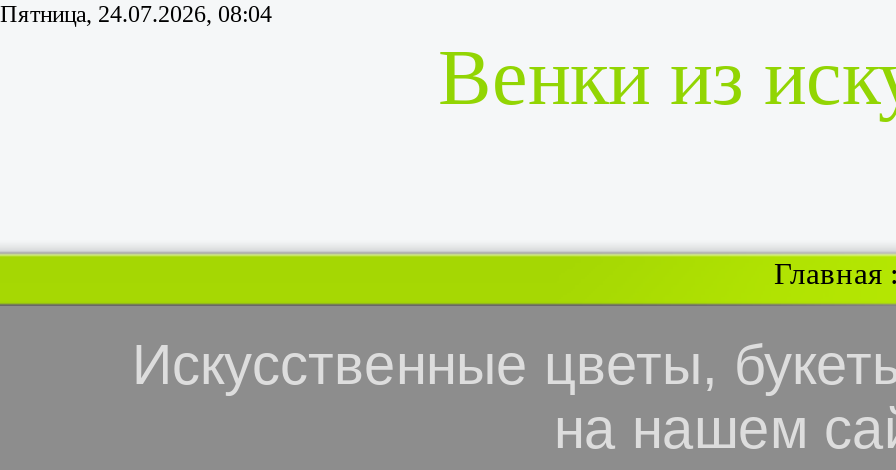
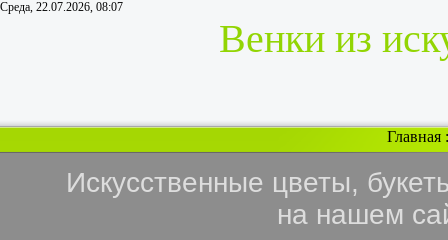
[0,0,272,28] Пятница, 24.07.2026, 08:04 -> [0,0,123,14] Среда, 22.07.2026, 08:07

